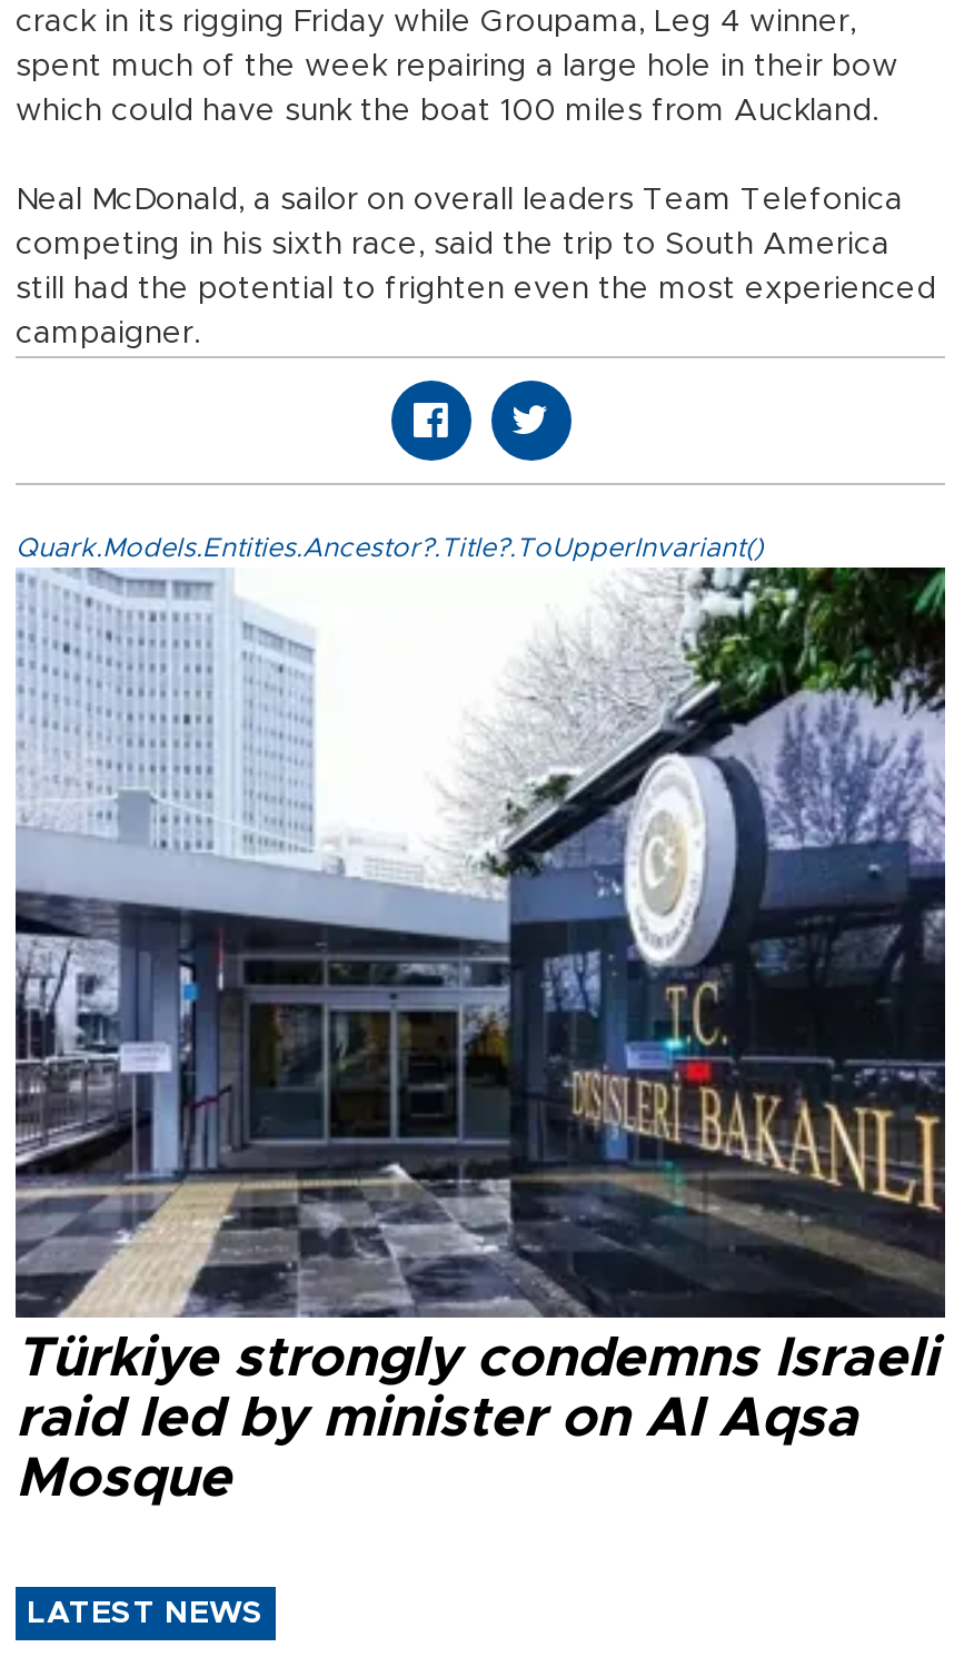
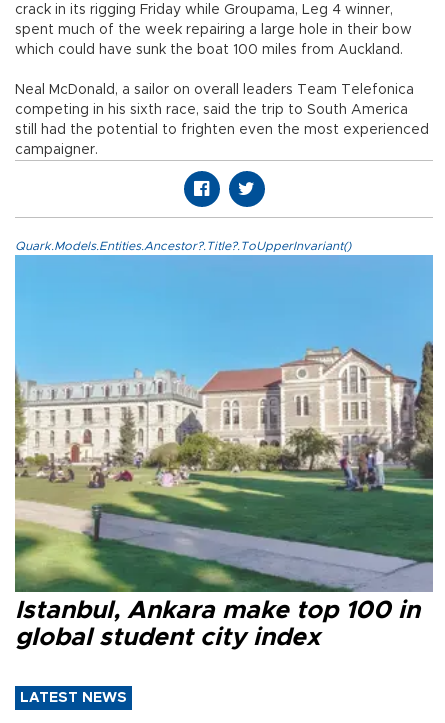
[13,565,947,1506] [image] | Türkiye strongly condemns Israeli | raid led by minister on Al Aqsa | Mosque -> [14,254,434,650] [image] | Istanbul, Ankara make top 100 in | global student city index

